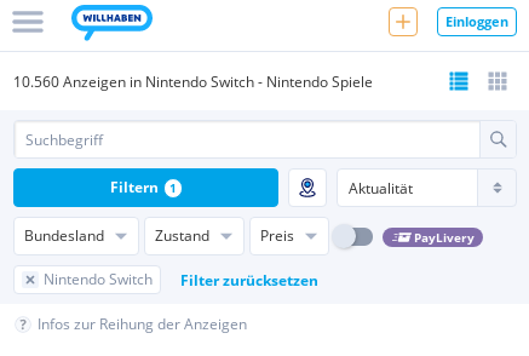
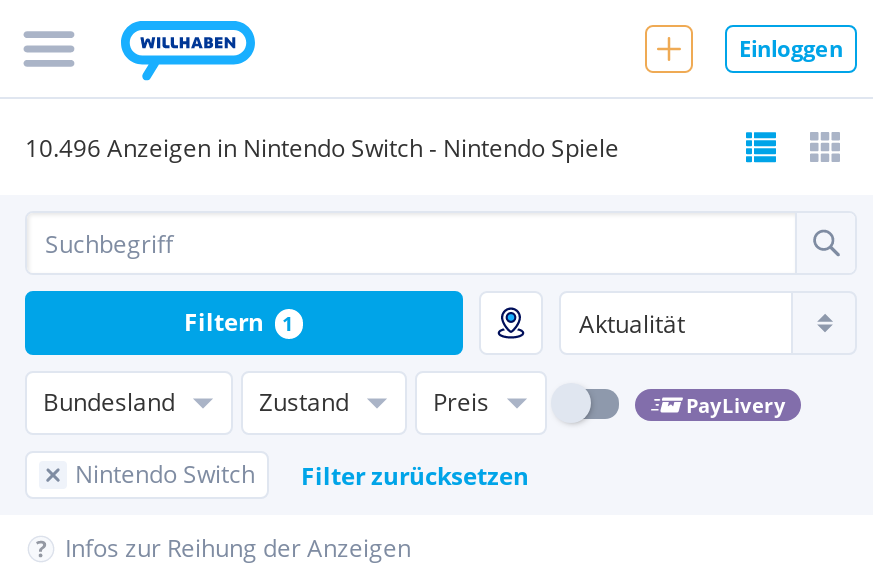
[13,71,373,91] 10.560 Anzeigen in Nintendo Switch - Nintendo Spiele -> [25,130,619,164] 10.496 Anzeigen in Nintendo Switch - Nintendo Spiele

